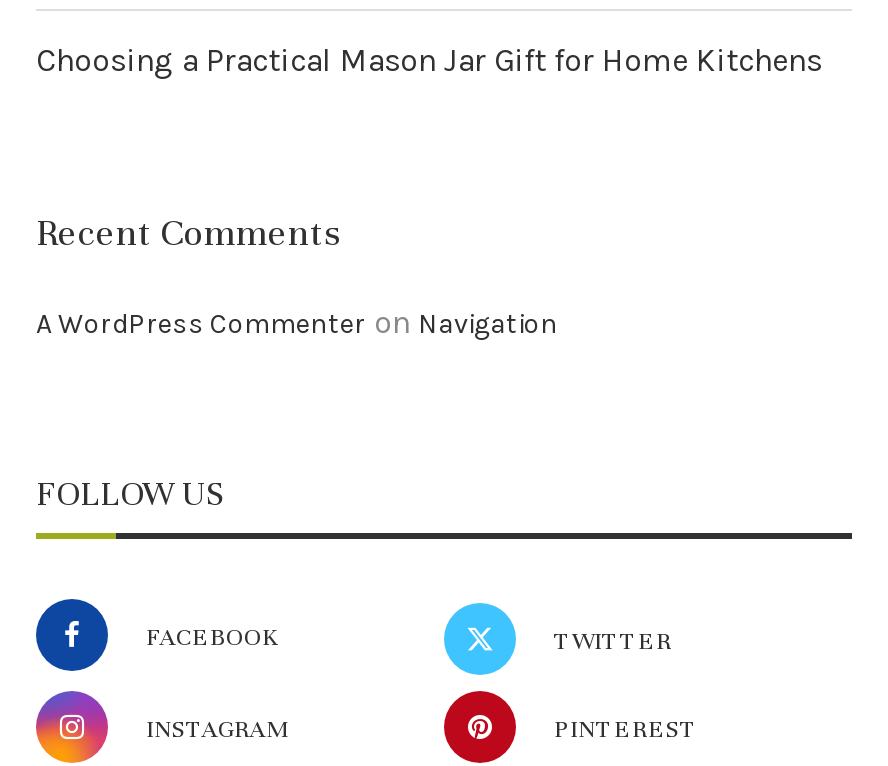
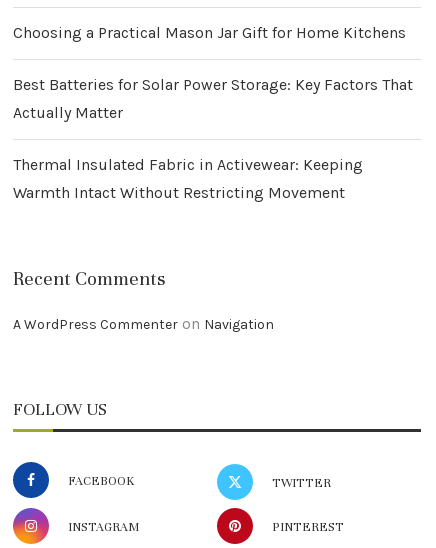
none -> [13,75,413,202] Best Batteries for Solar Power Storage: Key Factors That | Actually Matter | Thermal Insulated Fabric in Activewear: Keeping | Warmth Intact Without Restricting Movement

